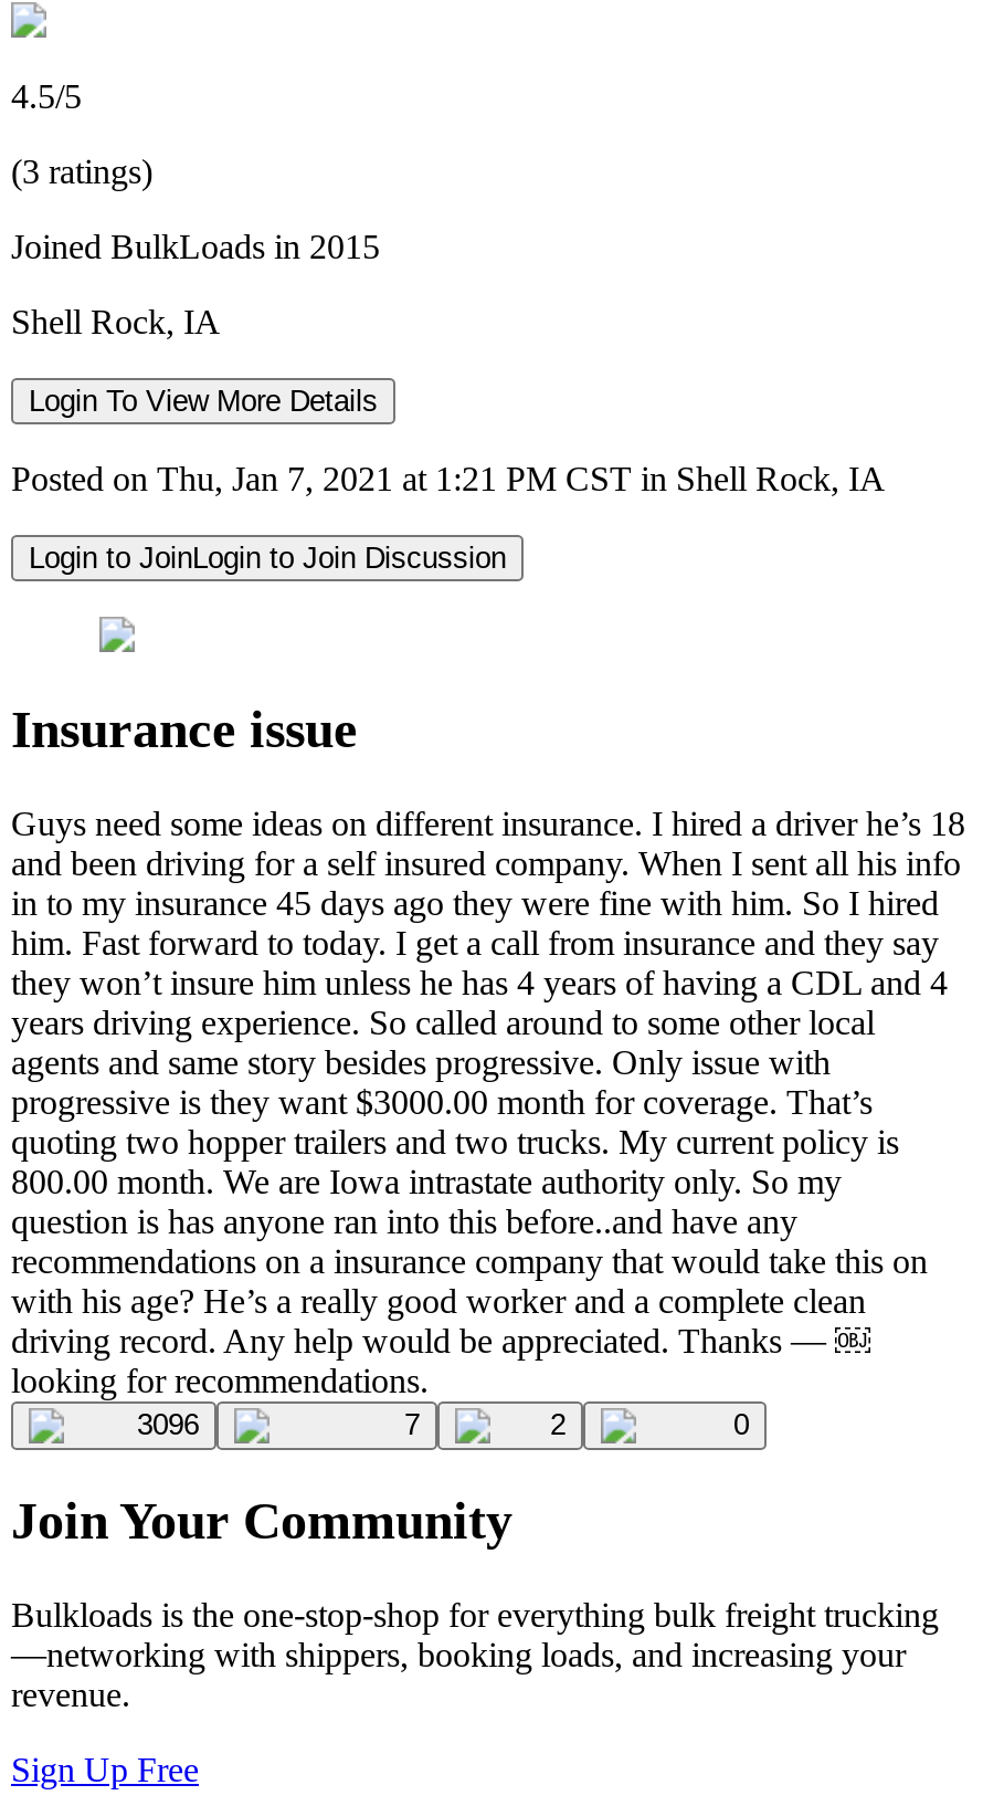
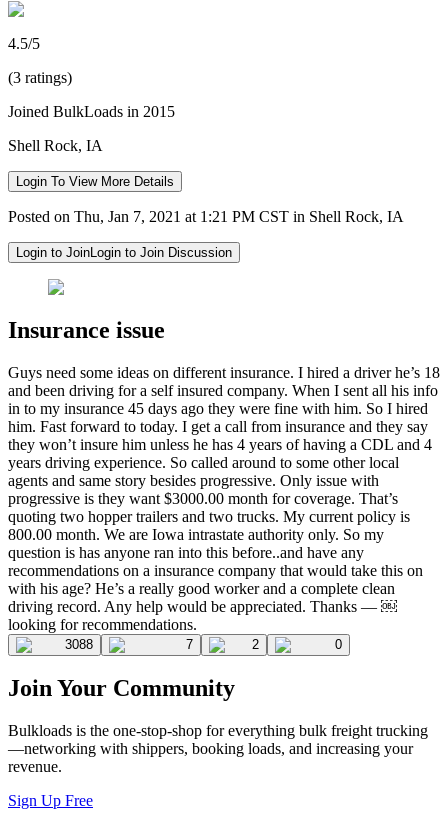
[137,1407,199,1440] 3096 -> [65,636,93,651] 3088

